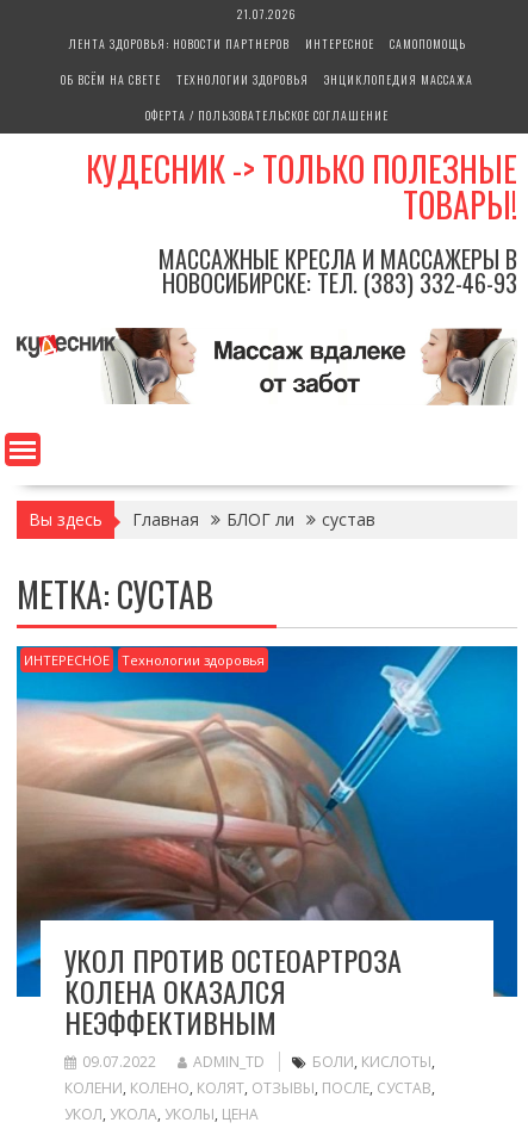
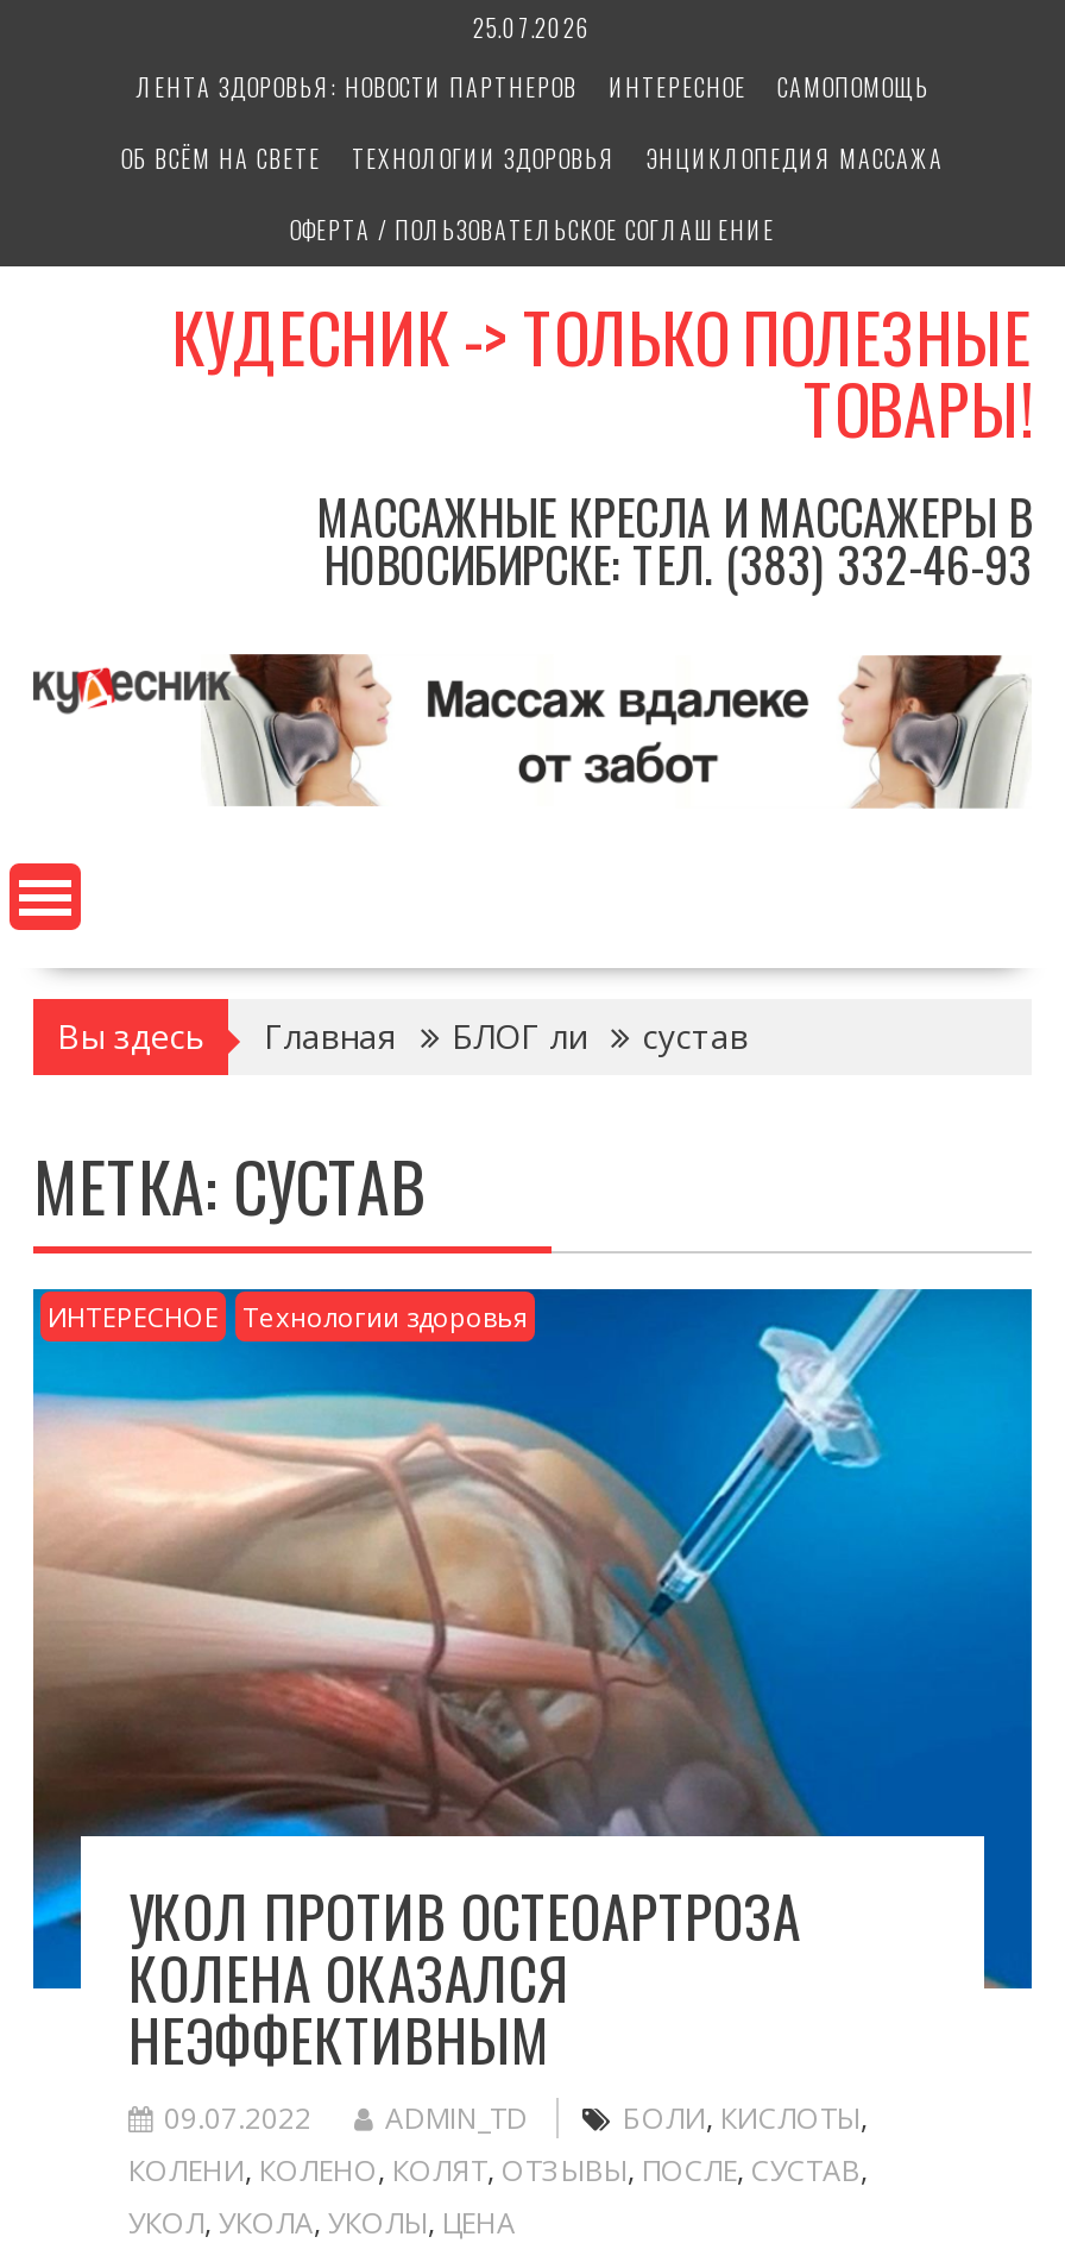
[237,5,297,23] 21.07.2026 -> [473,10,592,45] 25.07.2026

